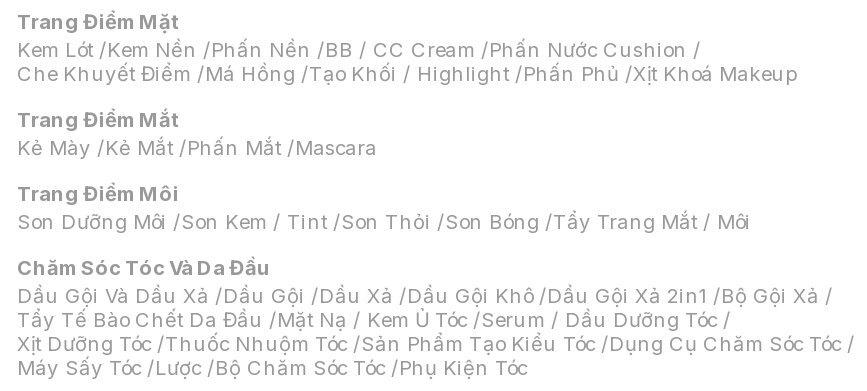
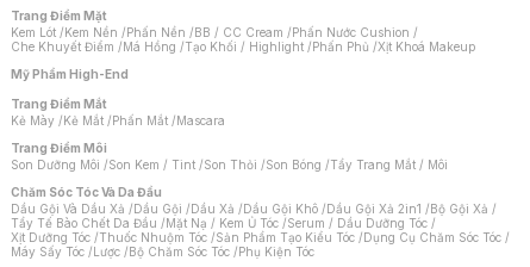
none -> [11,67,129,81] Mỹ Phẩm High-End

